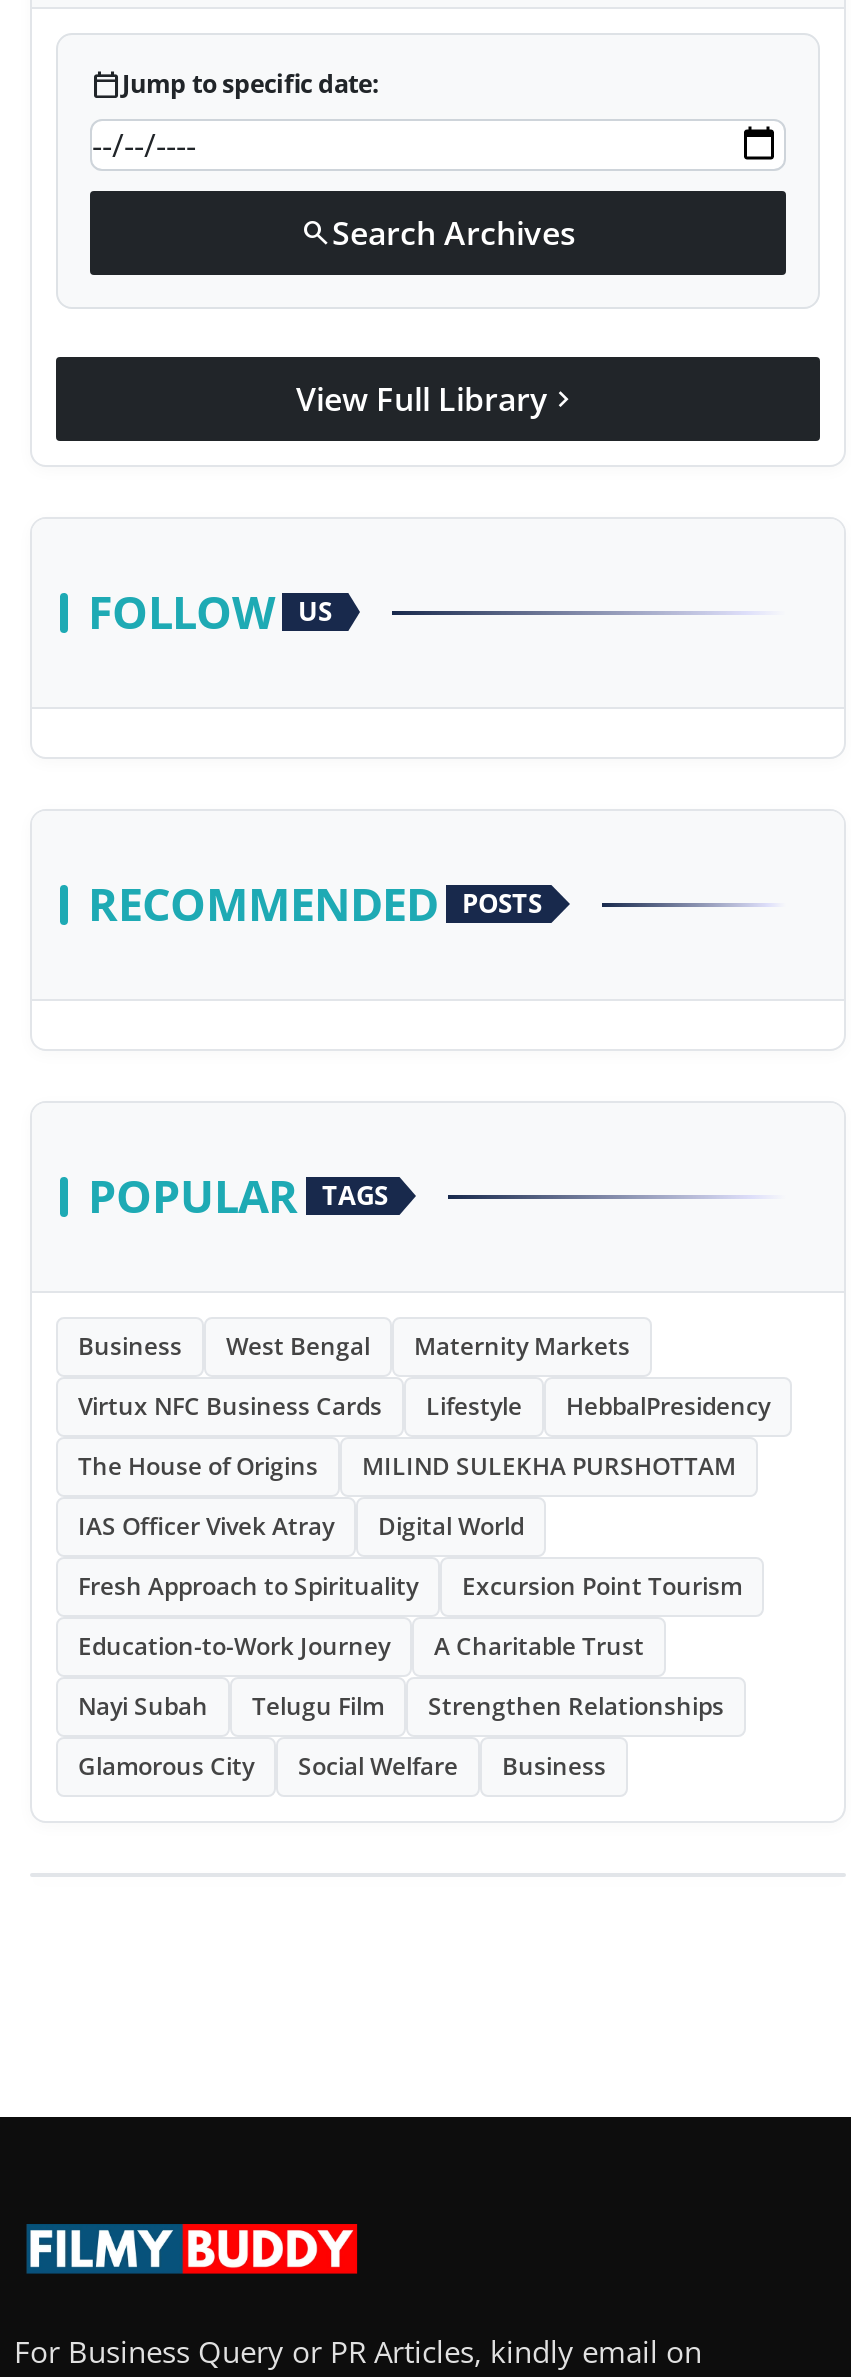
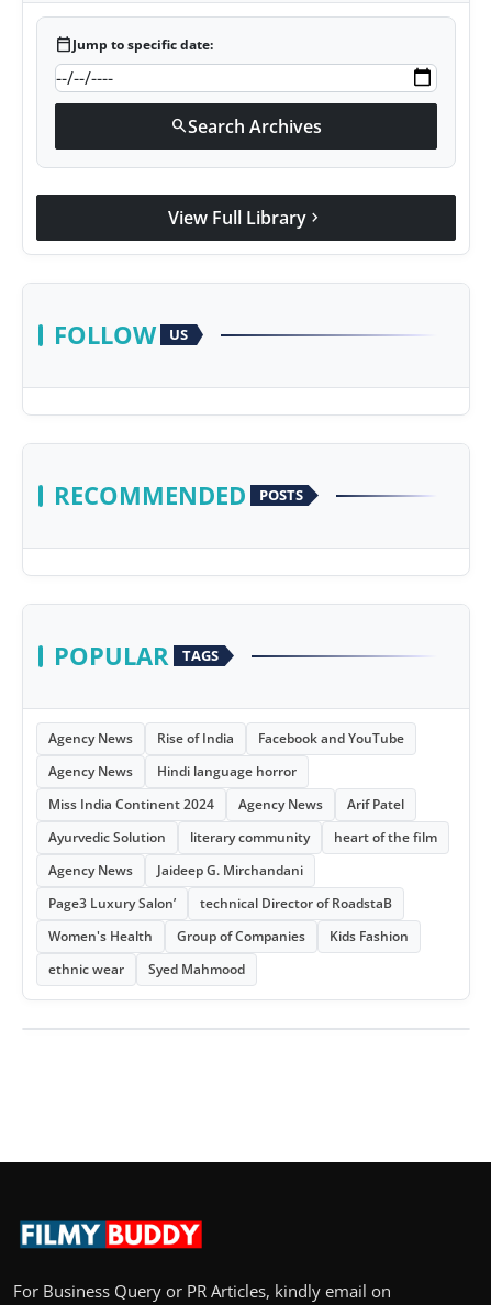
[78,1328,630,1362] Business | West Bengal | Maternity Markets -> [48,728,404,747] Agency News | Rise of India | Facebook and YouTube
[78,1388,770,1422] Virtux NFC Business Cards | Lifestyle | HebbalPresidency -> [48,761,297,780] Agency News | Hindi language horror
[78,1448,736,1482] The House of Origins | MILIND SULEKHA PURSHOTTAM -> [48,794,404,813] Miss India Continent 2024 | Agency News | Arif Patel
[78,1508,524,1542] IAS Officer Vivek Atray | Digital World -> [48,827,437,846] Ayurvedic Solution | literary community | heart of the film
[78,1568,742,1602] Fresh Approach to Spirituality | Excursion Point Tourism -> [48,860,303,879] Agency News | Jaideep G. Mirchandani
[78,1628,644,1662] Education-to-Work Journey | A Charitable Trust -> [48,893,392,912] Page3 Luxury Salon’ | technical Director of RoadstaB
[78,1688,724,1722] Nayi Subah | Telugu Film | Strengthen Relationships -> [48,926,409,945] Women's Health | Group of Companies | Kids Fashion
[78,1748,606,1782] Glamorous City | Social Welfare | Business -> [48,959,245,978] ethnic wear | Syed Mahmood

